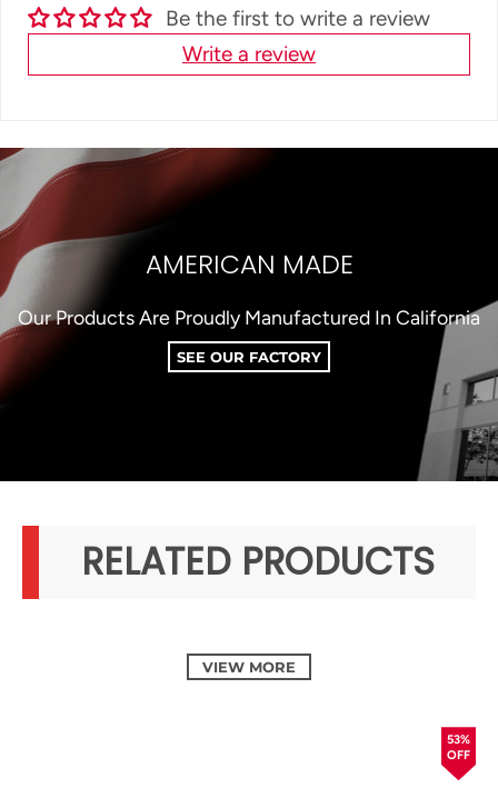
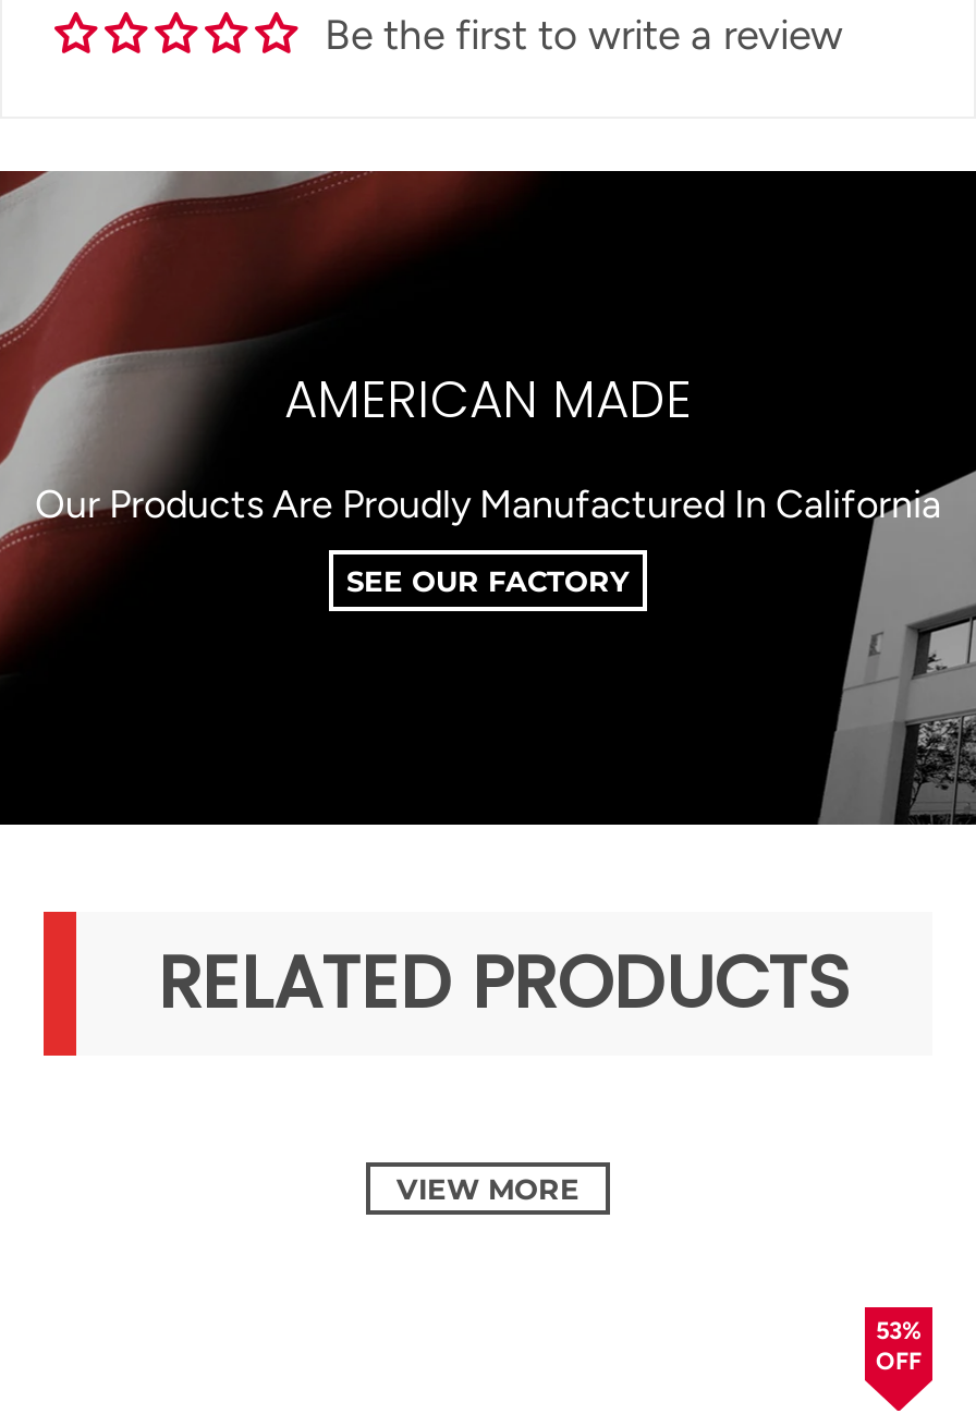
[182,42,316,67] Write a review -> none

